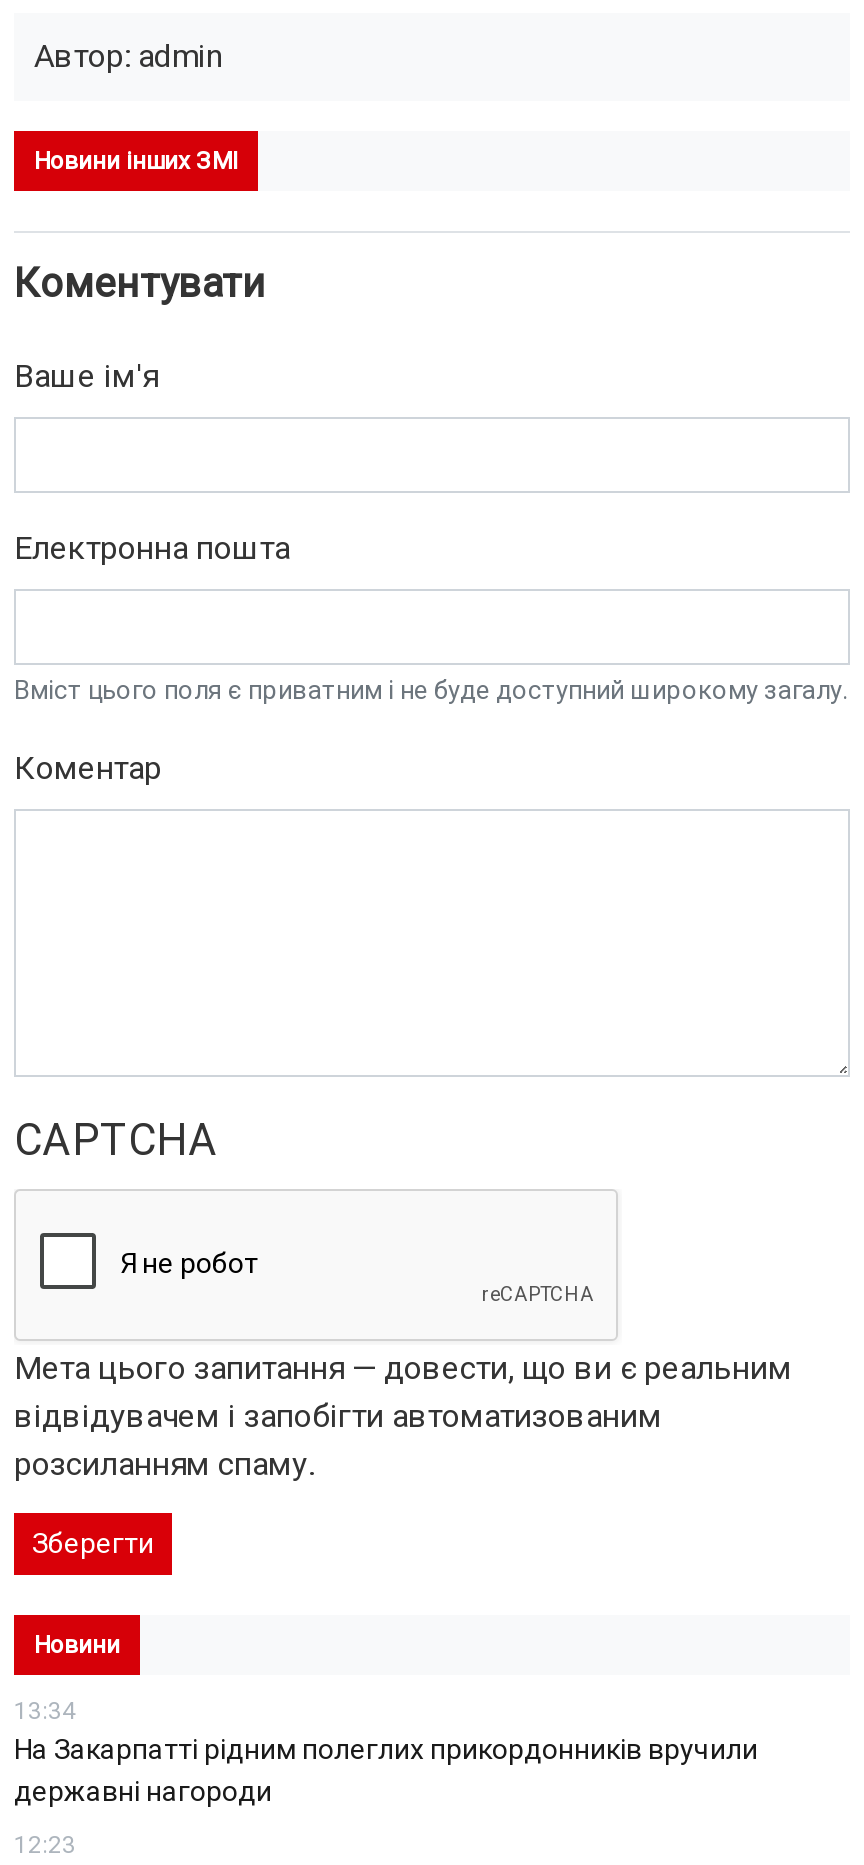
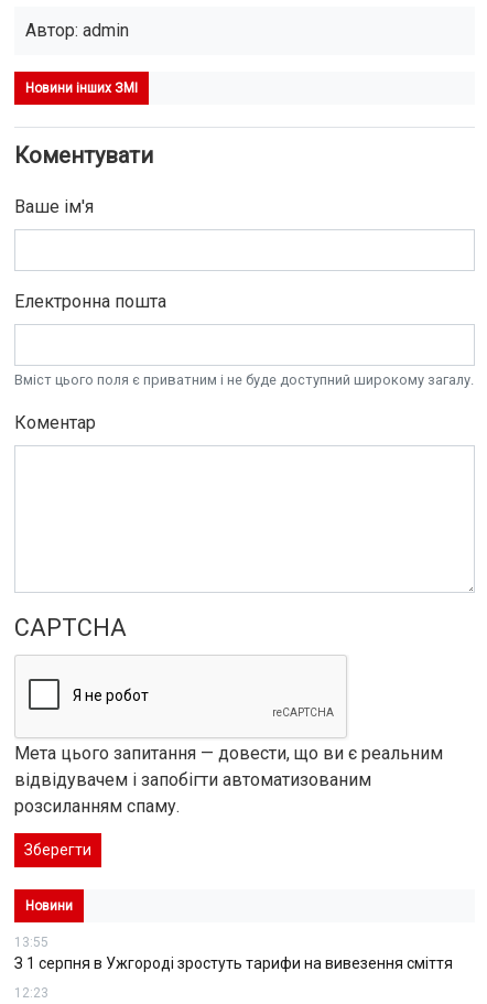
[14,1698,758,1808] 13:34 | На Закарпатті рідним полеглих прикордонників вручили | державні нагороди -> [14,935,453,972] 13:55 | З 1 серпня в Ужгороді зростуть тарифи на вивезення сміття

